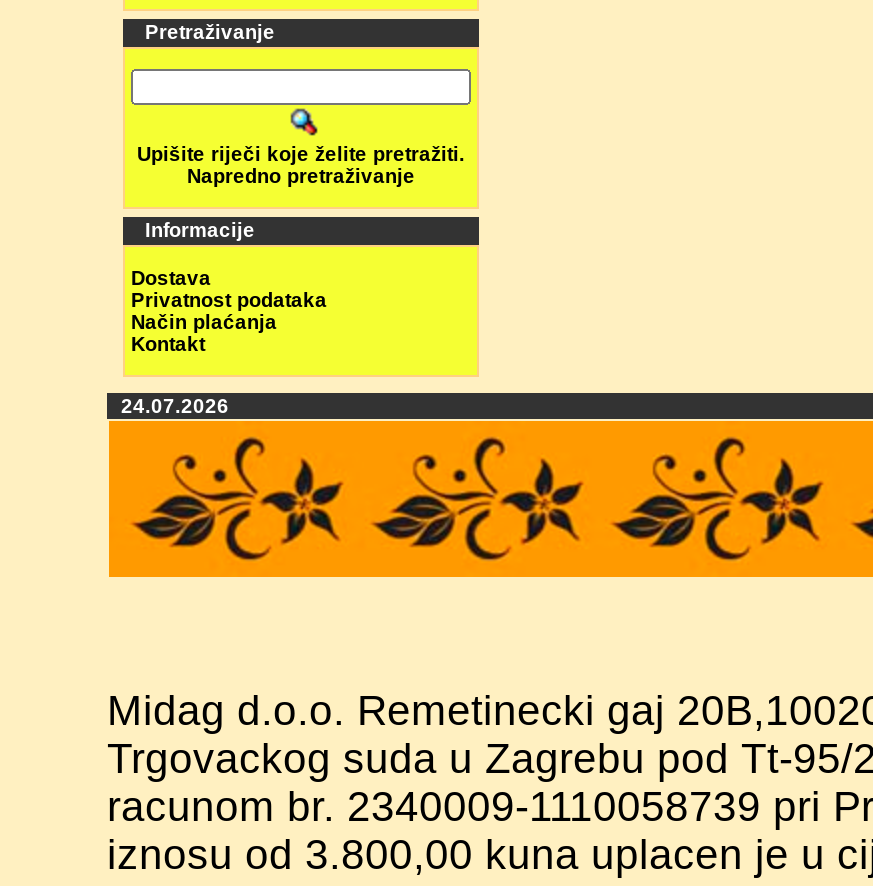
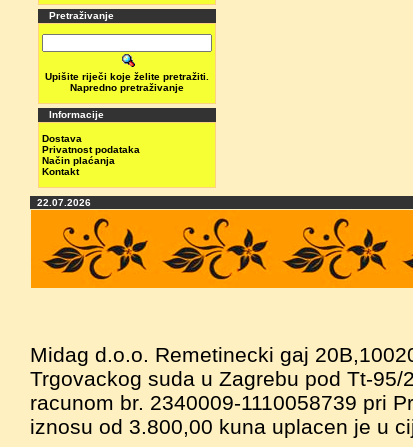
[109,395,241,417] 24.07.2026 -> [31,197,97,208] 22.07.2026

